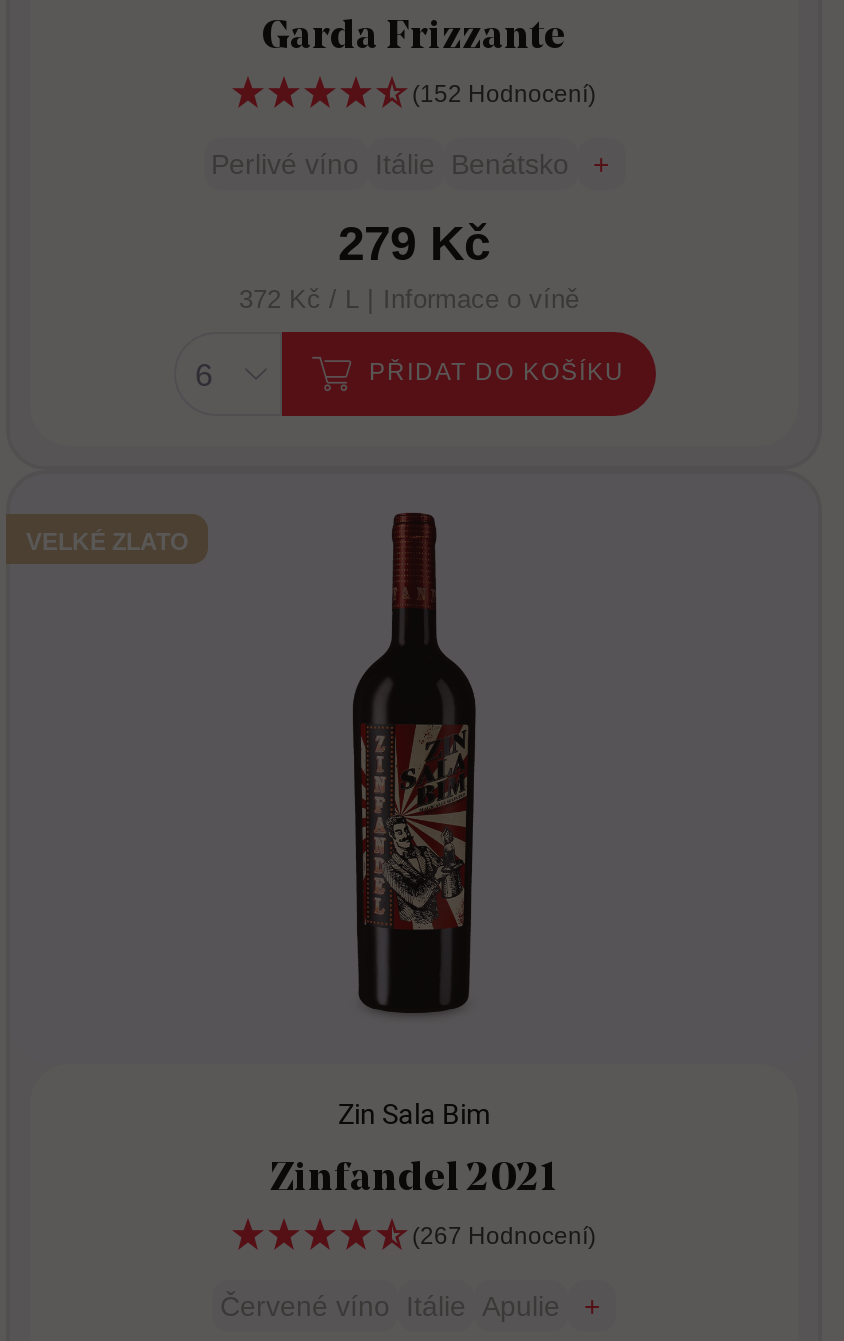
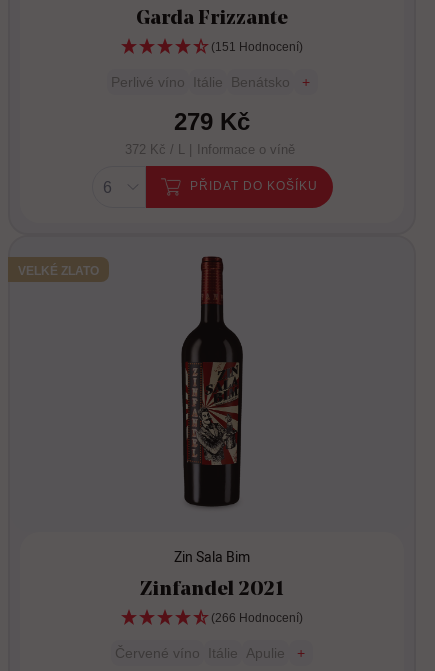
[412,80,596,108] (152 Hodnocení) -> [211,40,303,54] (151 Hodnocení)
[412,1222,596,1250] (267 Hodnocení) -> [211,611,303,625] (266 Hodnocení)

